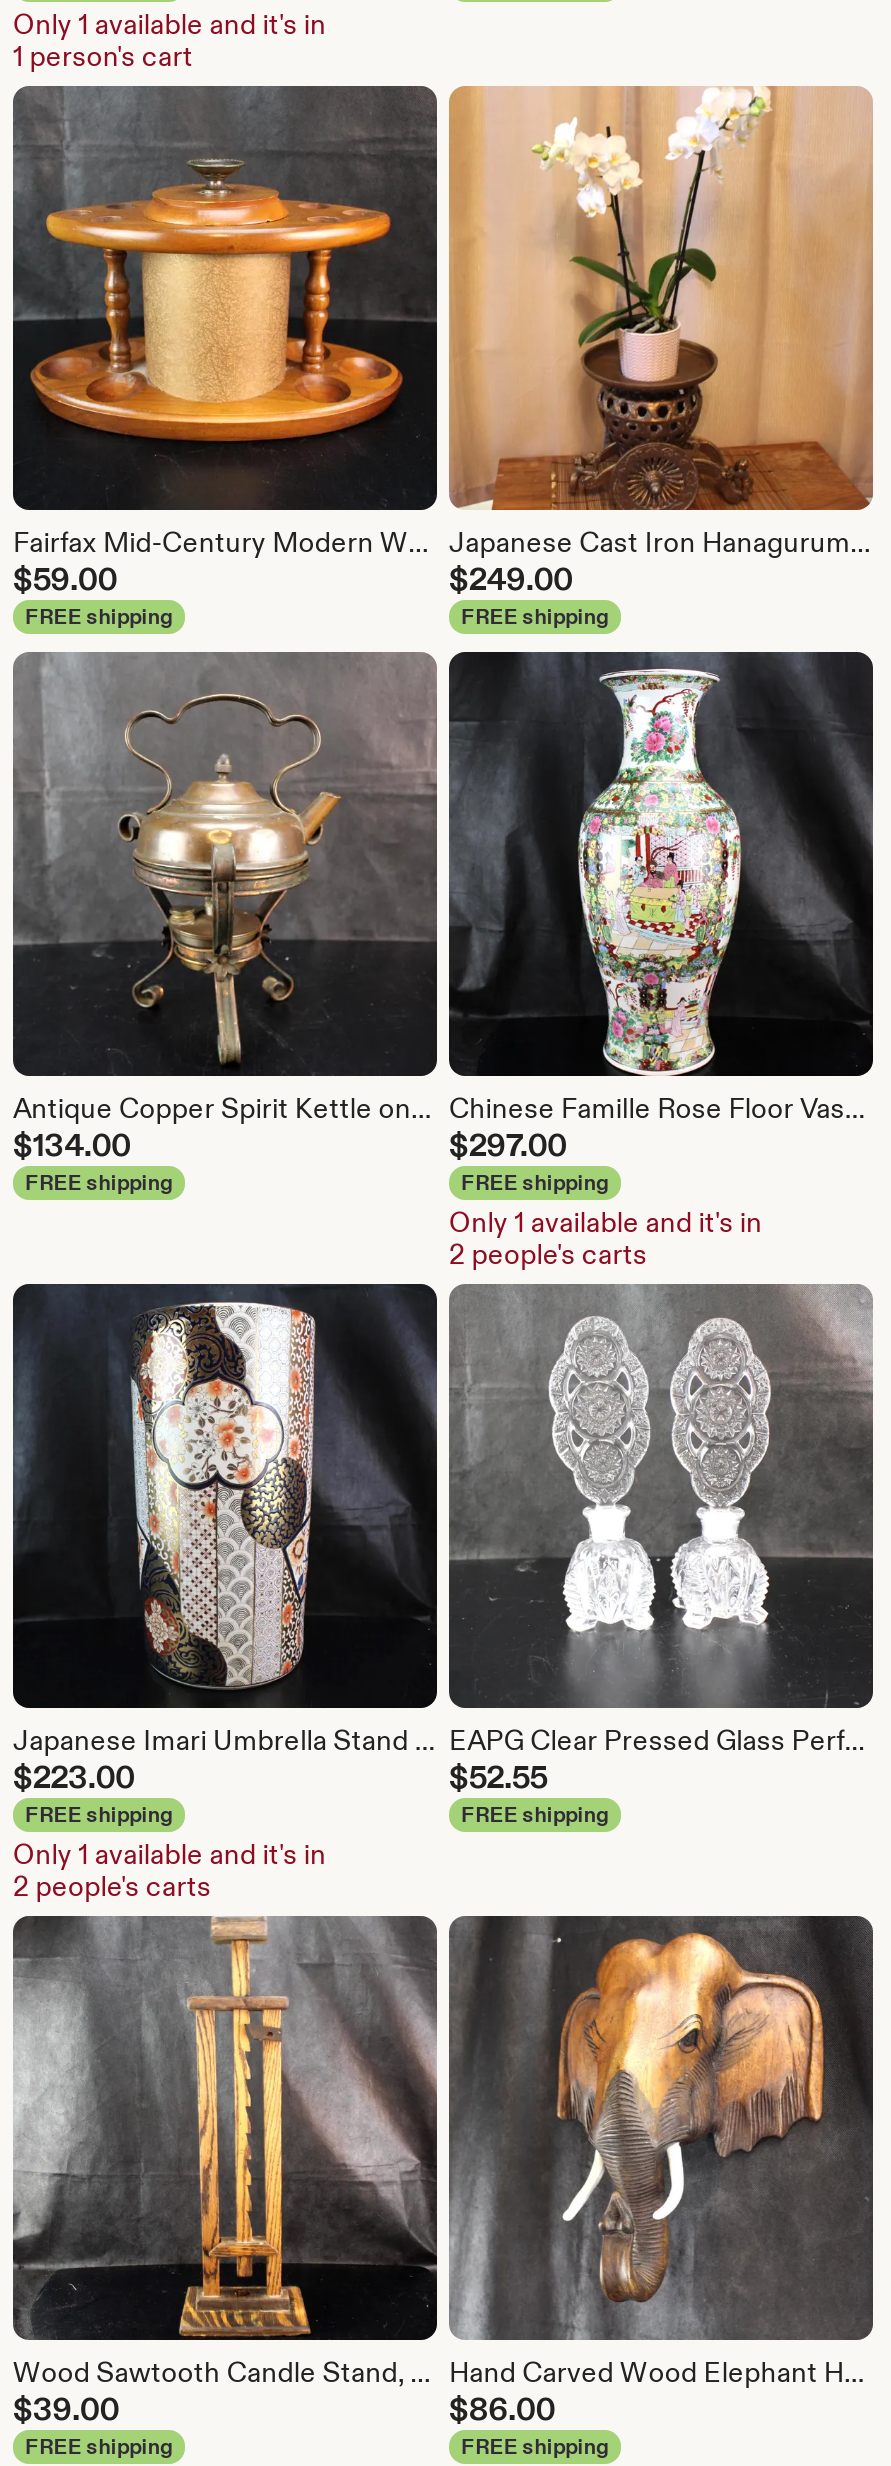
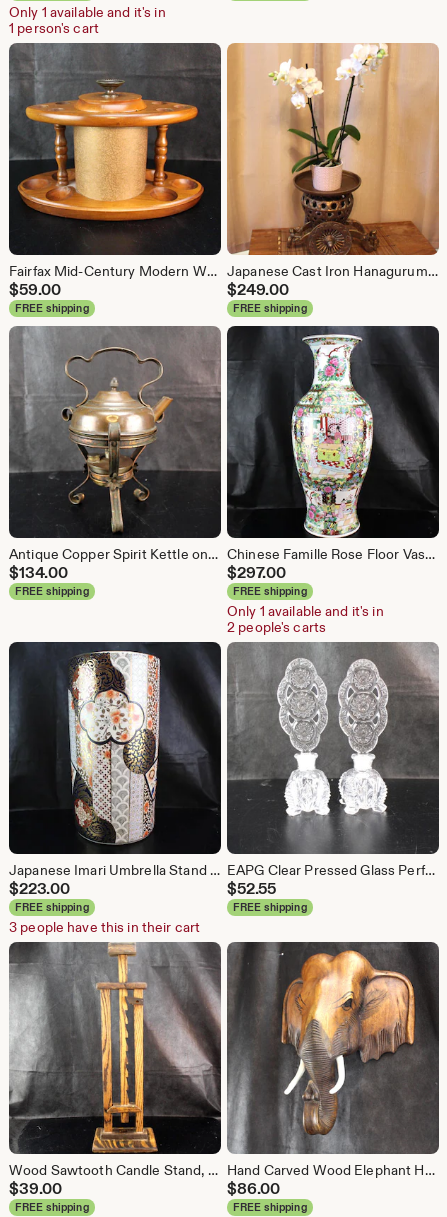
[13,1836,326,1904] Only 1 available and it's in | 2 people's carts -> [9,918,200,936] 3 people have this in their cart

